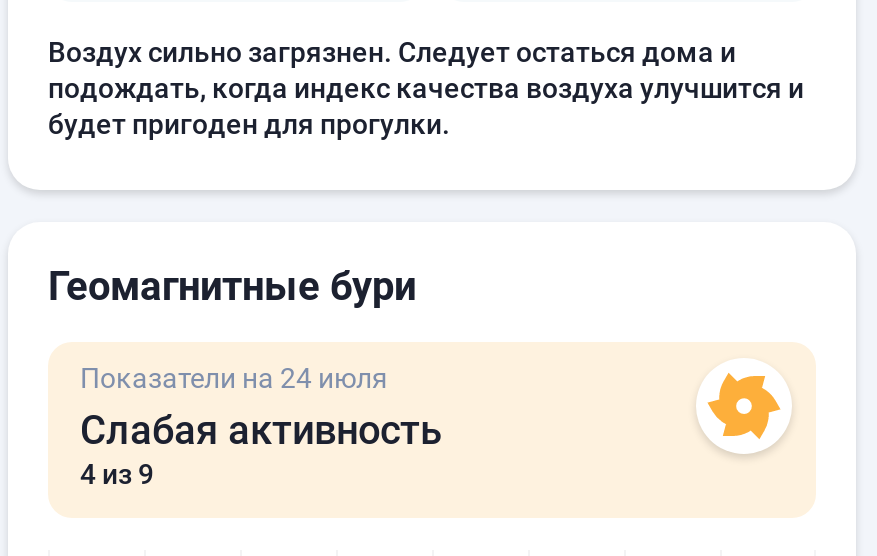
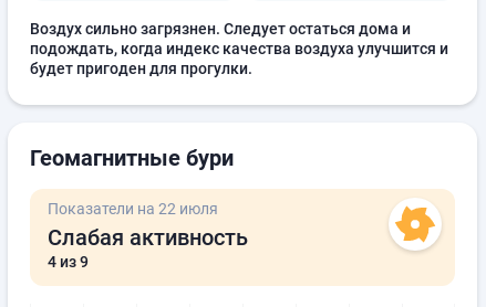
[80,362,388,394] Показатели на 24 июля -> [48,200,218,218] Показатели на 22 июля

